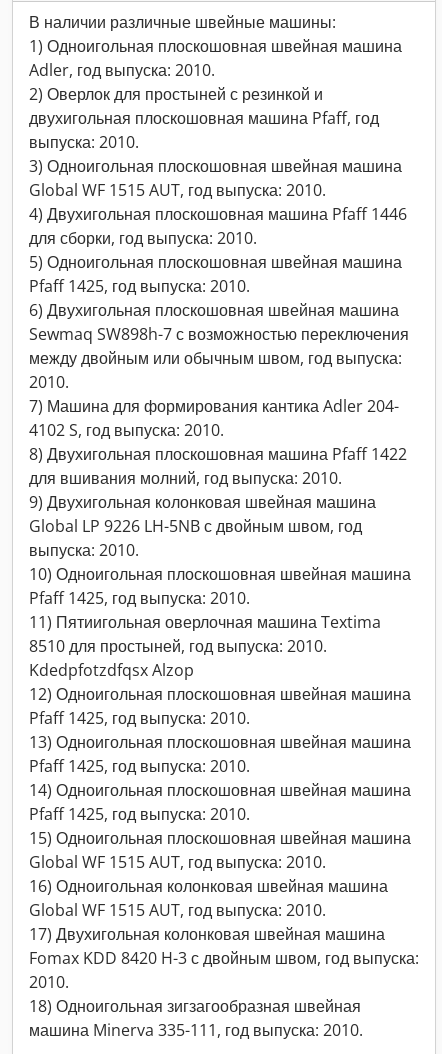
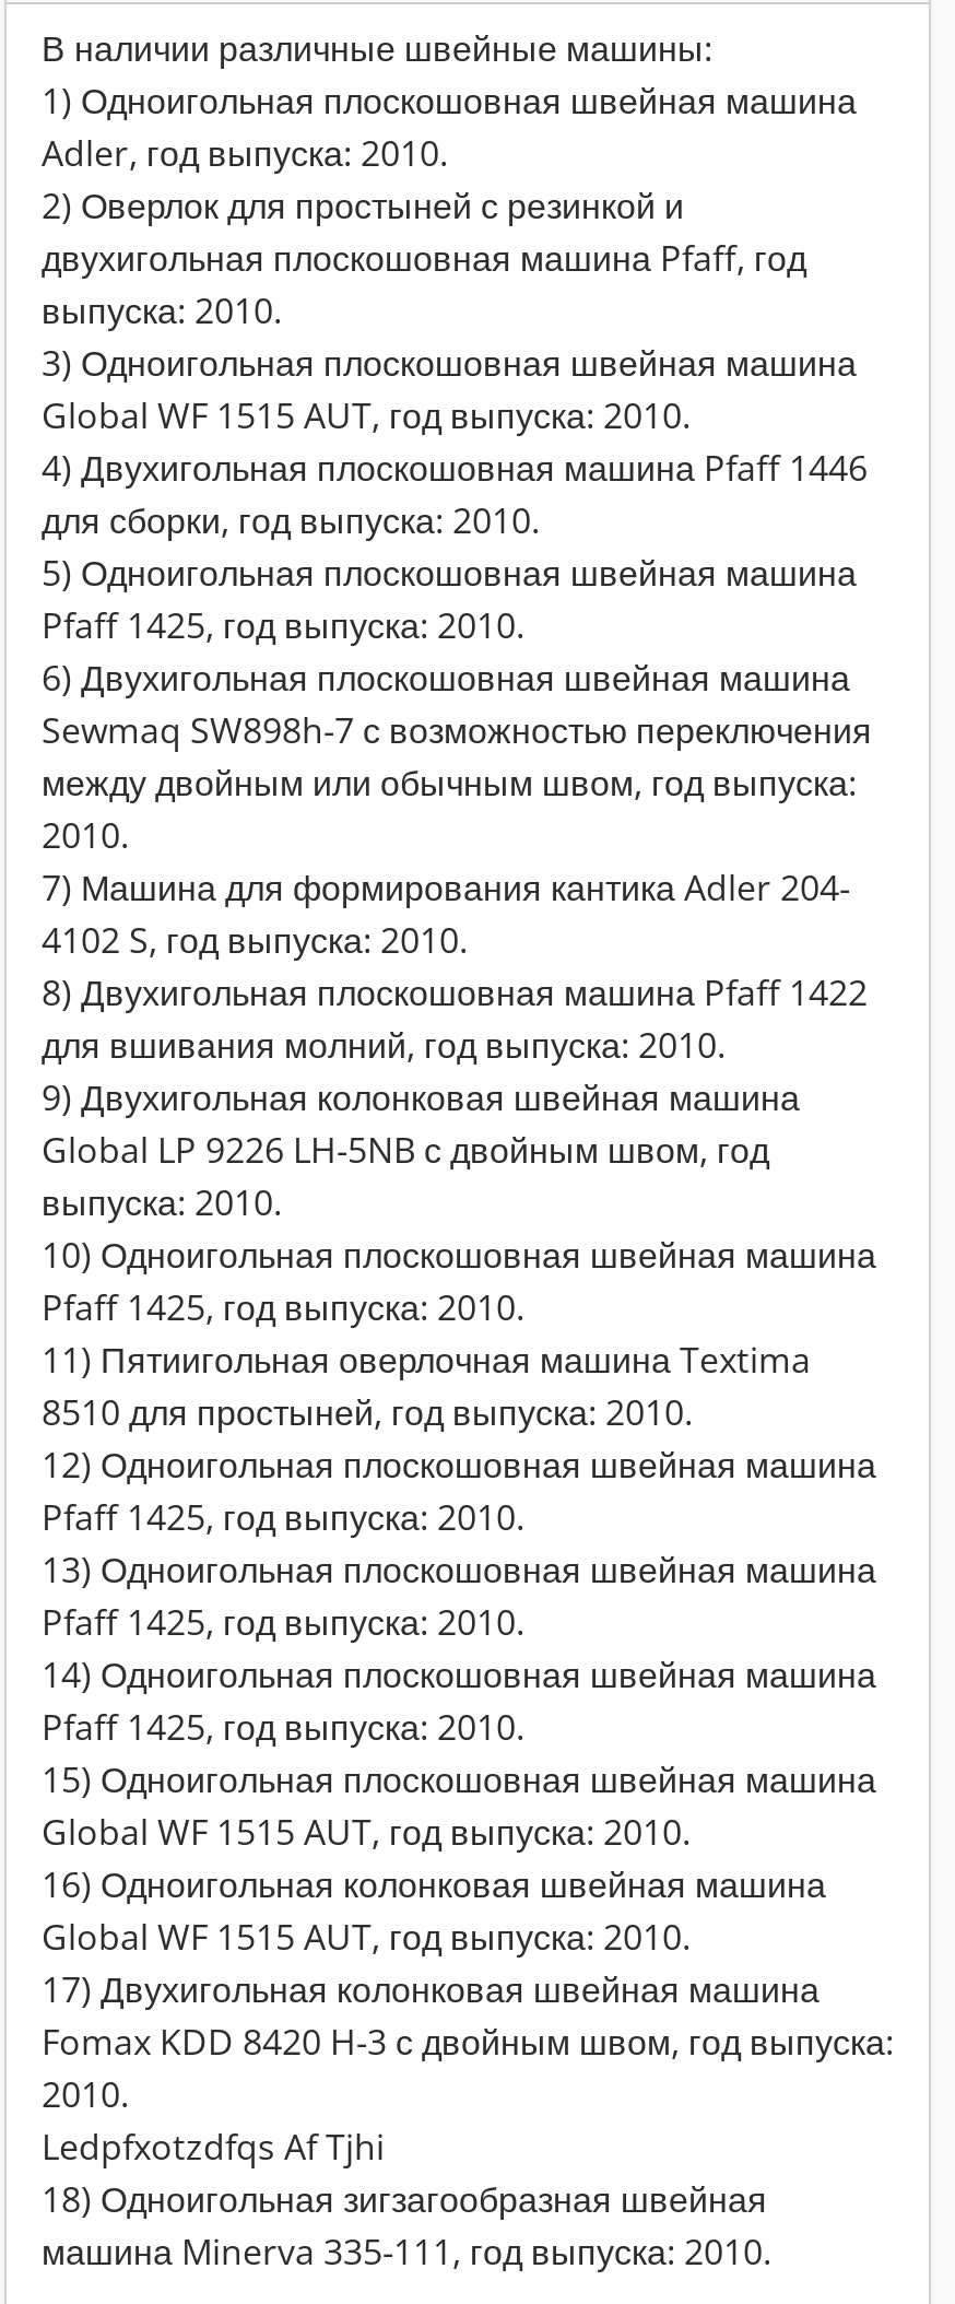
[29,659,194,681] Kdedpfotzdfqsx Alzop -> none
moved [29,683,419,993] -> [42,1441,894,2118]: 12) Одноигольная плоскошовная швейная машина | Pfaff 1425, год выпуска: 2010. | 13) Одноигольная плоскошовная швейная машина | ... | Fomax KDD 8420 H-3 с двойным швом, год выпуска: | 2010.
none -> [42,2123,385,2171] Ledpfxotzdfqs Af Tjhi

